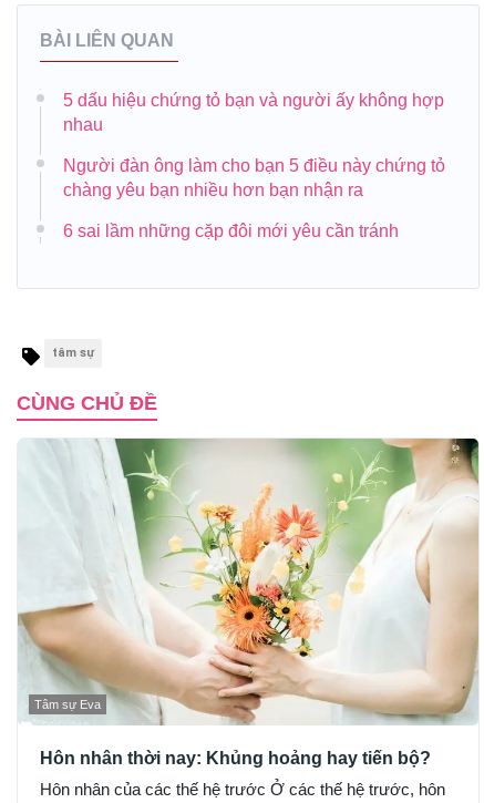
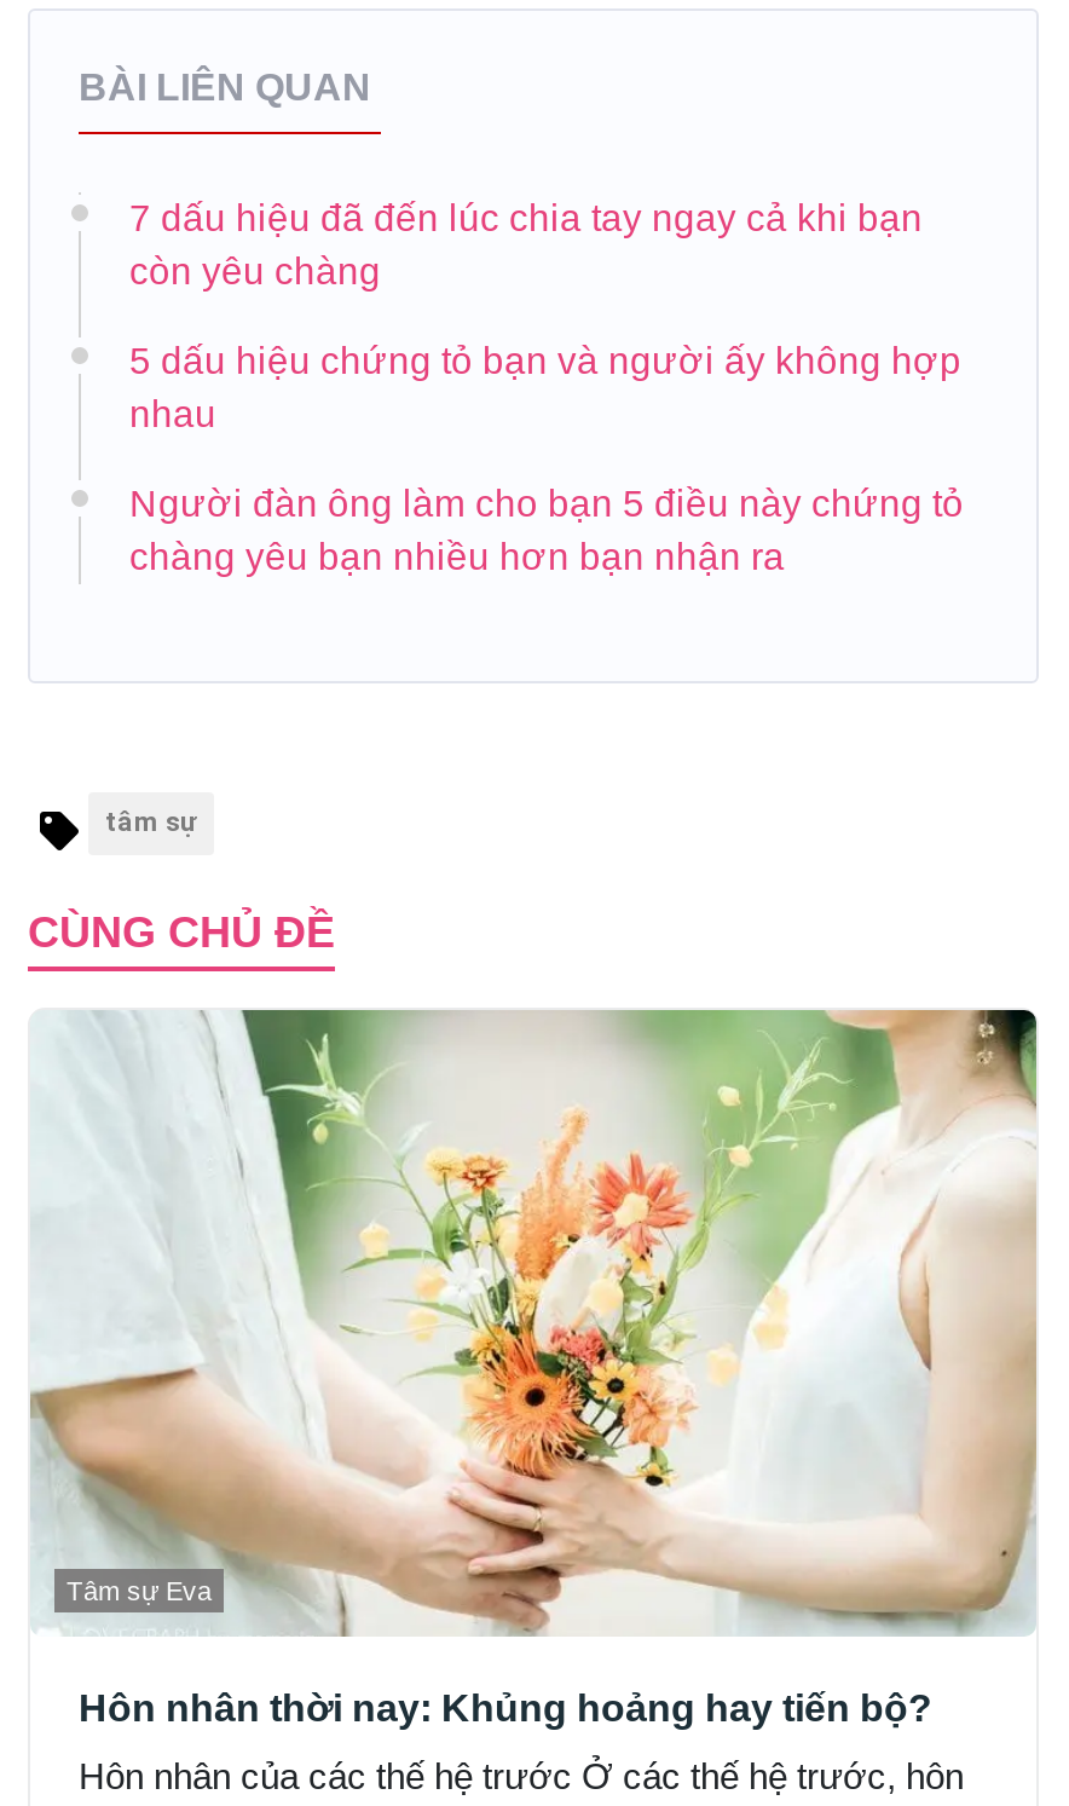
none -> [129,196,923,291] 7 dấu hiệu đã đến lúc chia tay ngay cả khi bạn | còn yêu chàng
moved [63,90,445,199] -> [129,339,964,576]: 5 dấu hiệu chứng tỏ bạn và người ấy không hợp | nhau | Người đàn ông làm cho bạn 5 điều này chứng tỏ | chàng yêu bạn nhiều hơn bạn nhận ra
[63,221,399,240] 6 sai lầm những cặp đôi mới yêu cần tránh -> none

